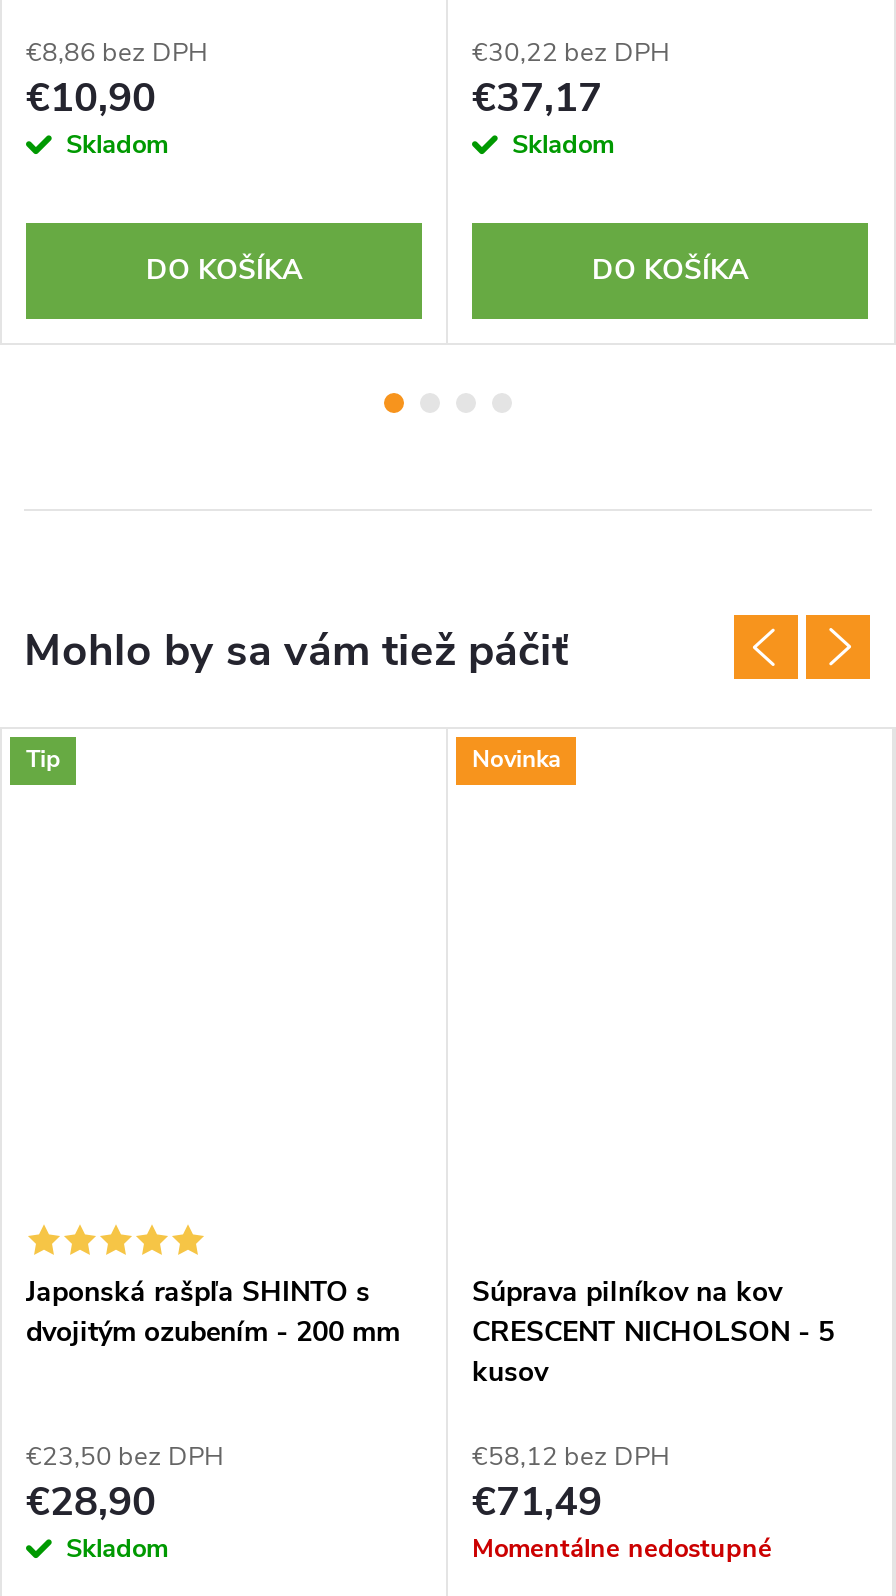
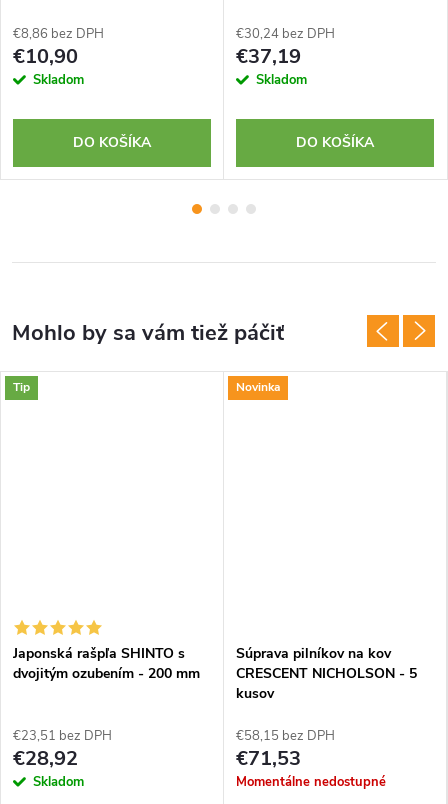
[472,35,670,71] €30,22 bez DPH -> [236,25,335,43] €30,24 bez DPH
[472,72,602,126] €37,17 -> [236,43,301,70] €37,19
[26,1439,224,1475] €23,50 bez DPH -> [13,727,112,745] €23,51 bez DPH
[472,1439,670,1475] €58,12 bez DPH -> [236,727,335,745] €58,15 bez DPH
[26,1476,156,1530] €28,90 -> [13,745,78,772] €28,92
[472,1476,602,1530] €71,49 -> [236,745,301,772] €71,53

